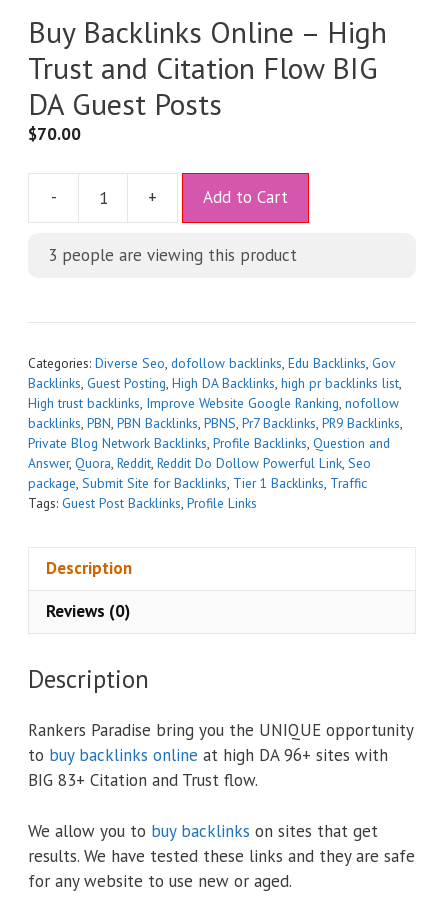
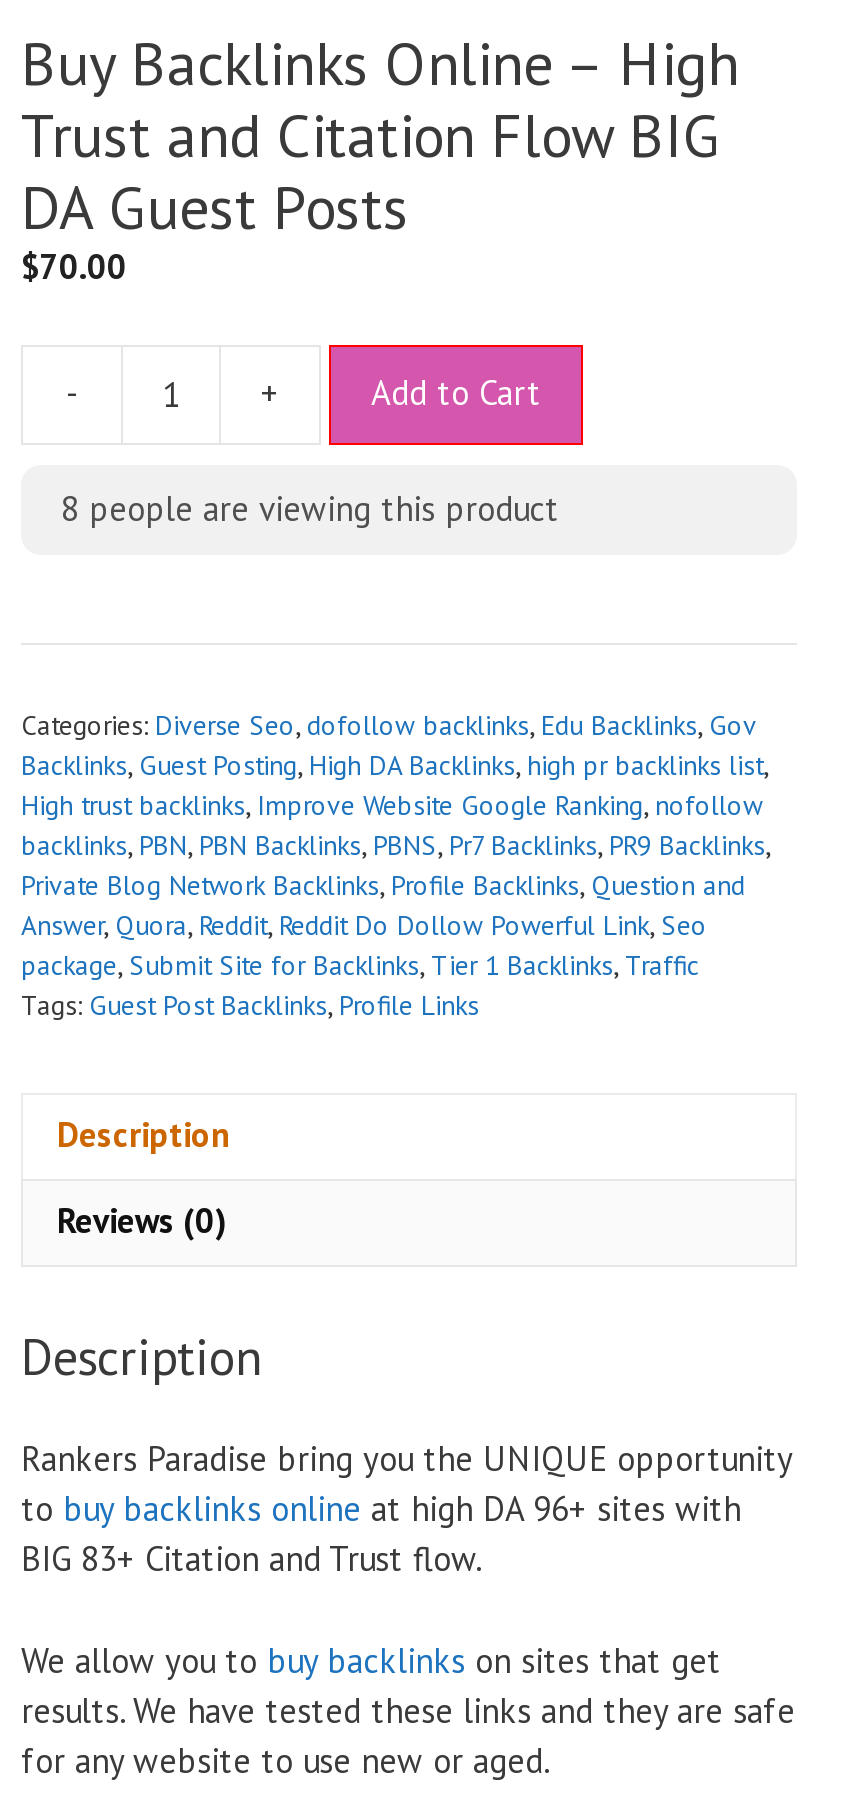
[48,244,297,266] 3 people are viewing this product -> [61,487,559,531] 8 people are viewing this product

